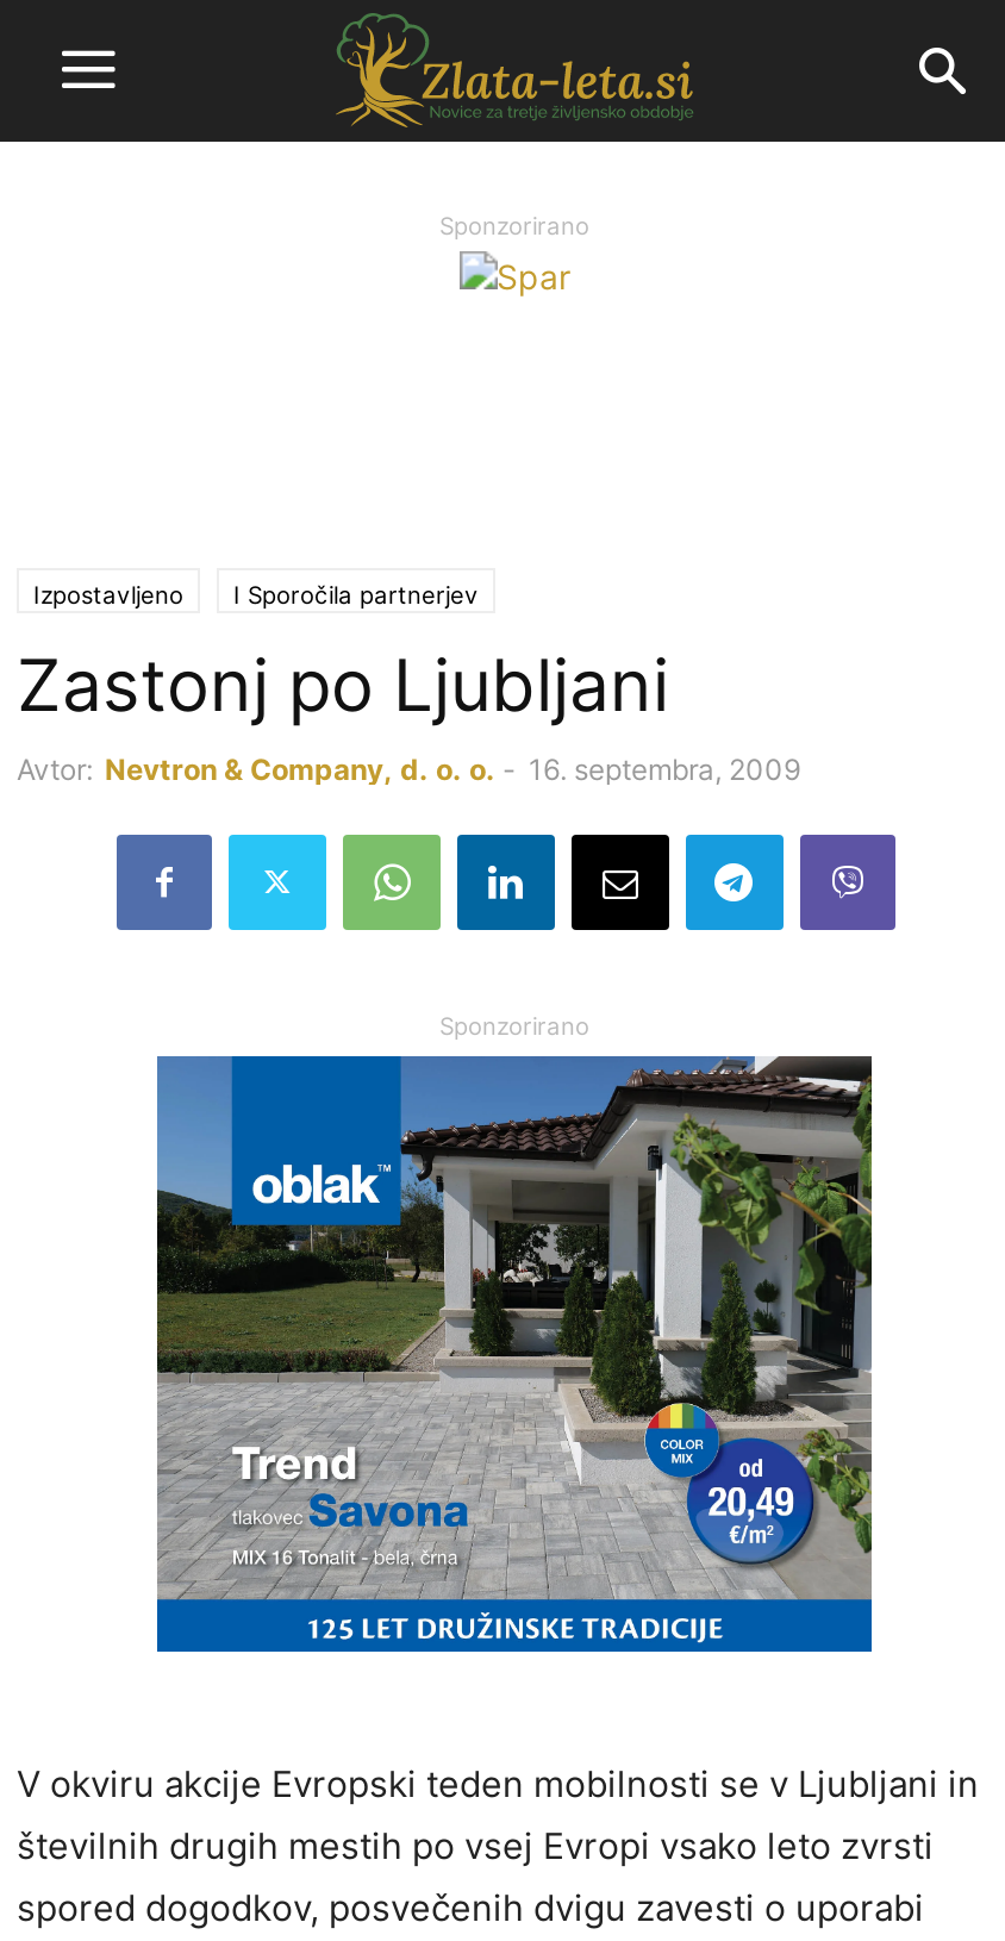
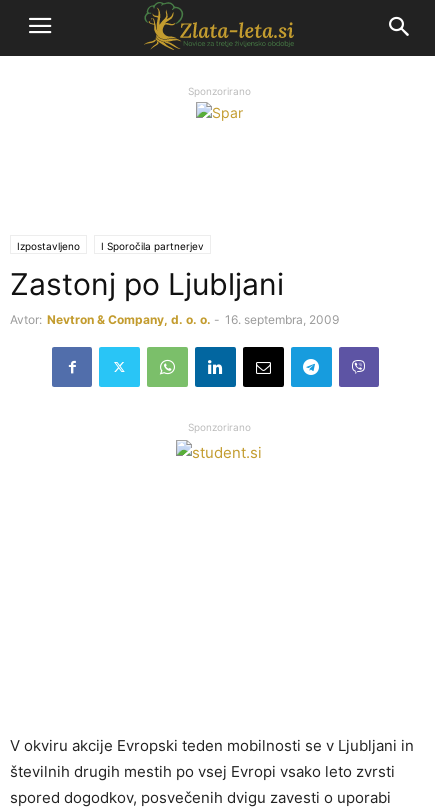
[155,1054,874,1654] [image] -> none

